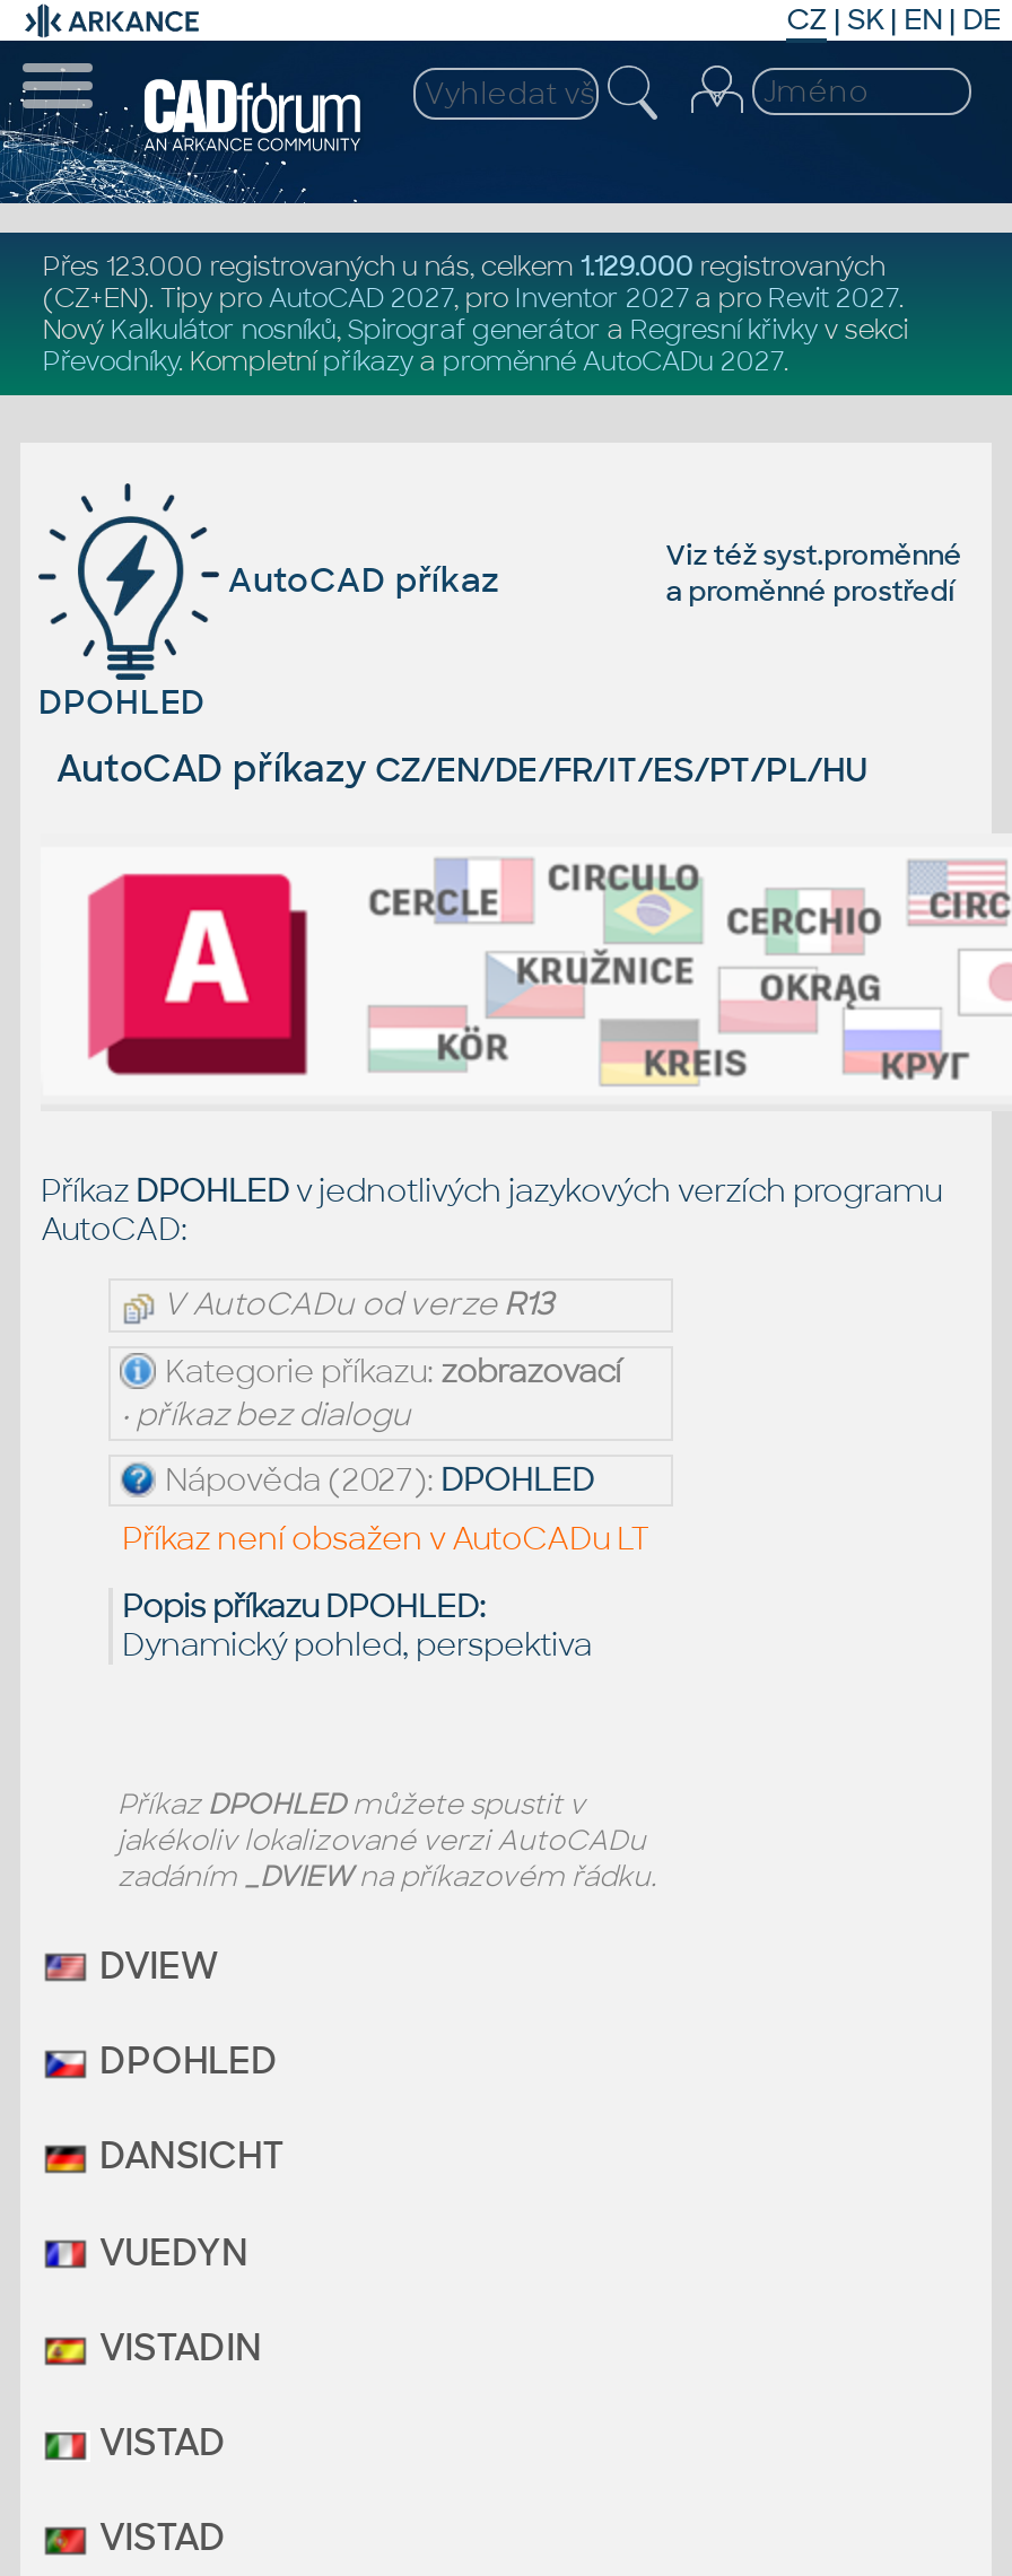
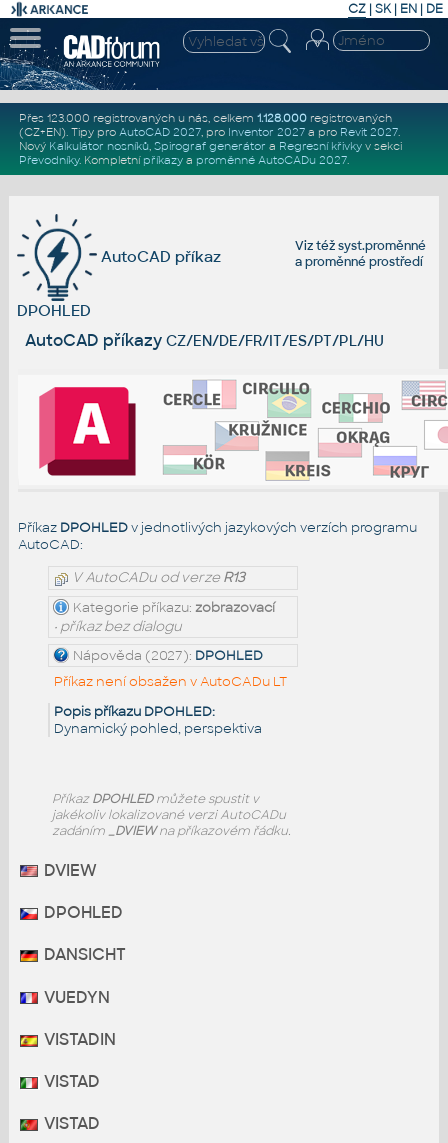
[42,251,885,282] Přes 123.000 registrovaných u nás, celkem 1.129.000 registrovaných -> [19,111,392,125] Přes 123.000 registrovaných u nás, celkem 1.128.000 registrovaných

